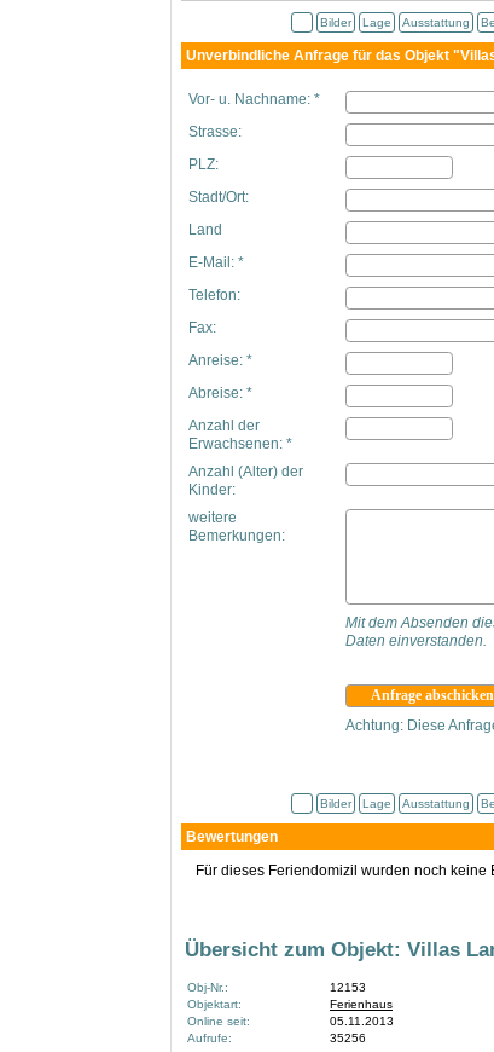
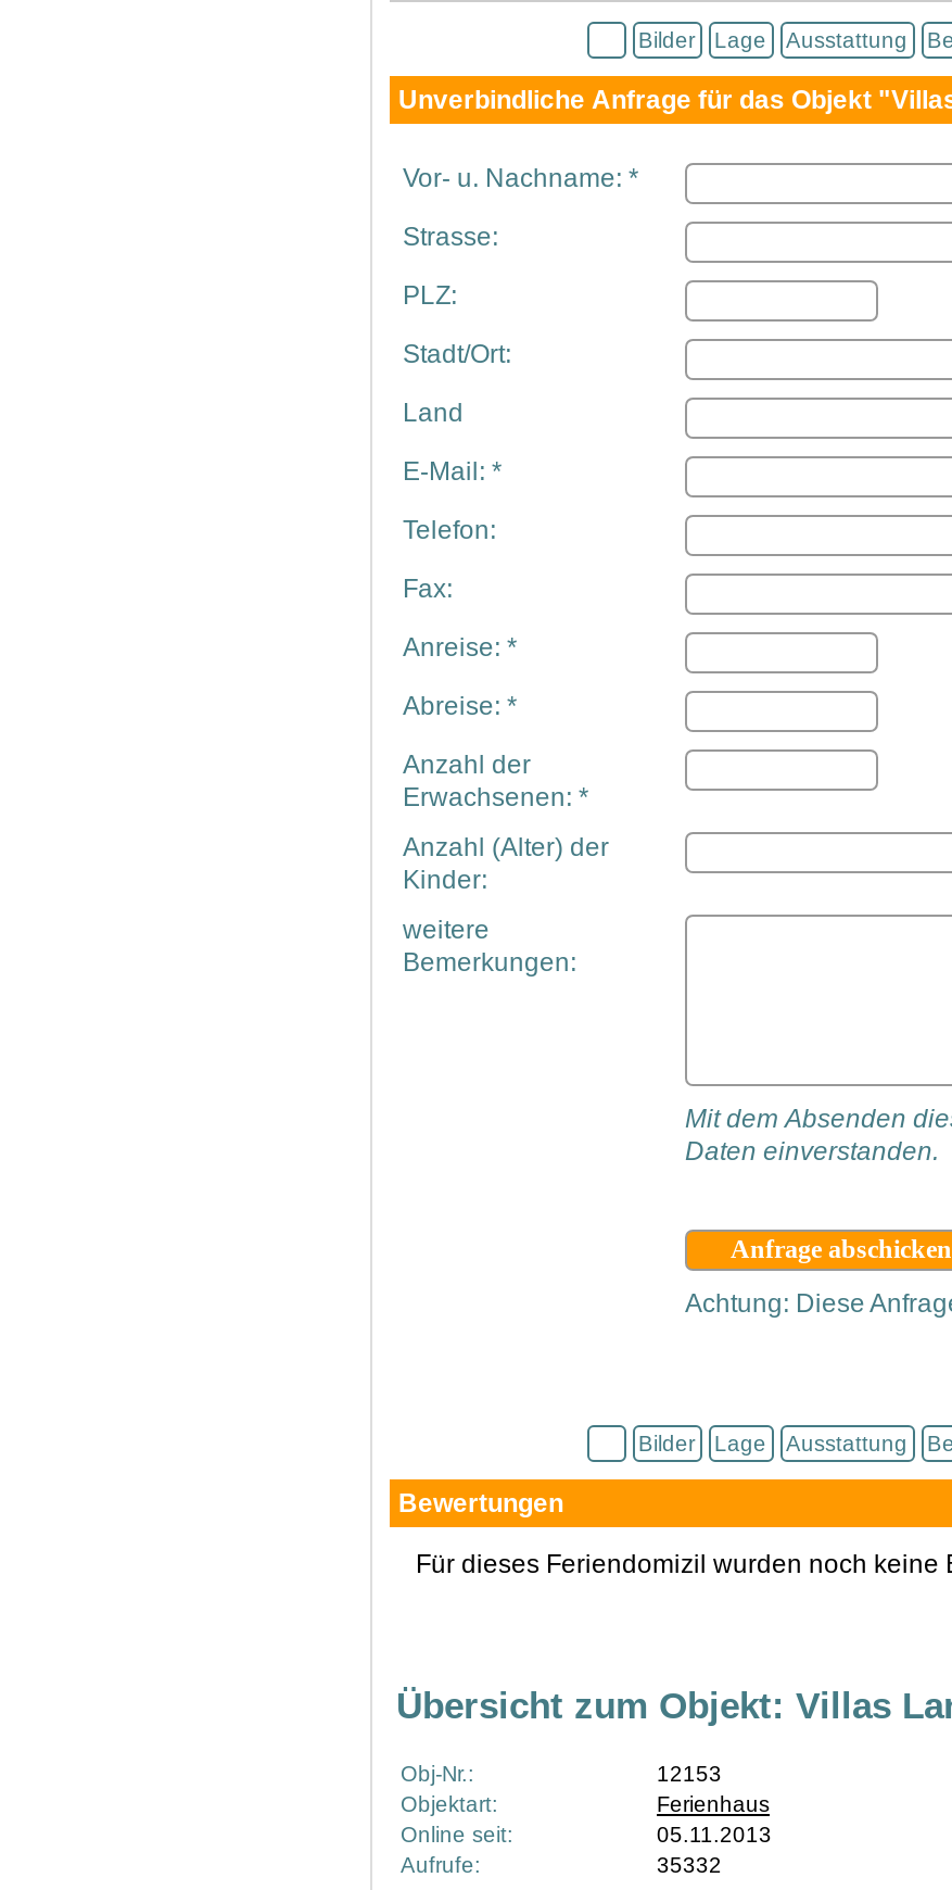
[330,1031,366,1044] 35256 -> [657,1852,722,1876] 35332

